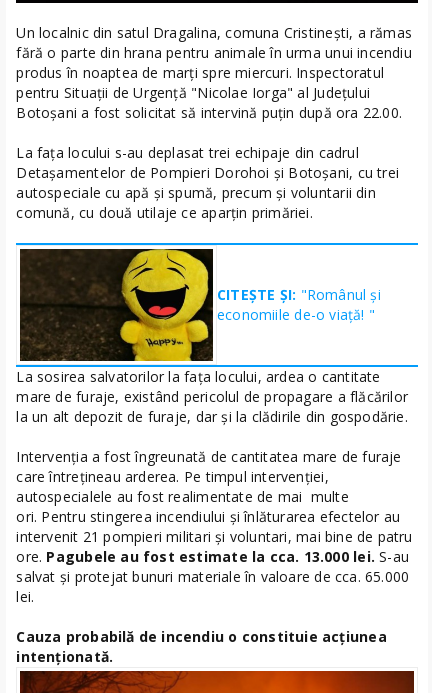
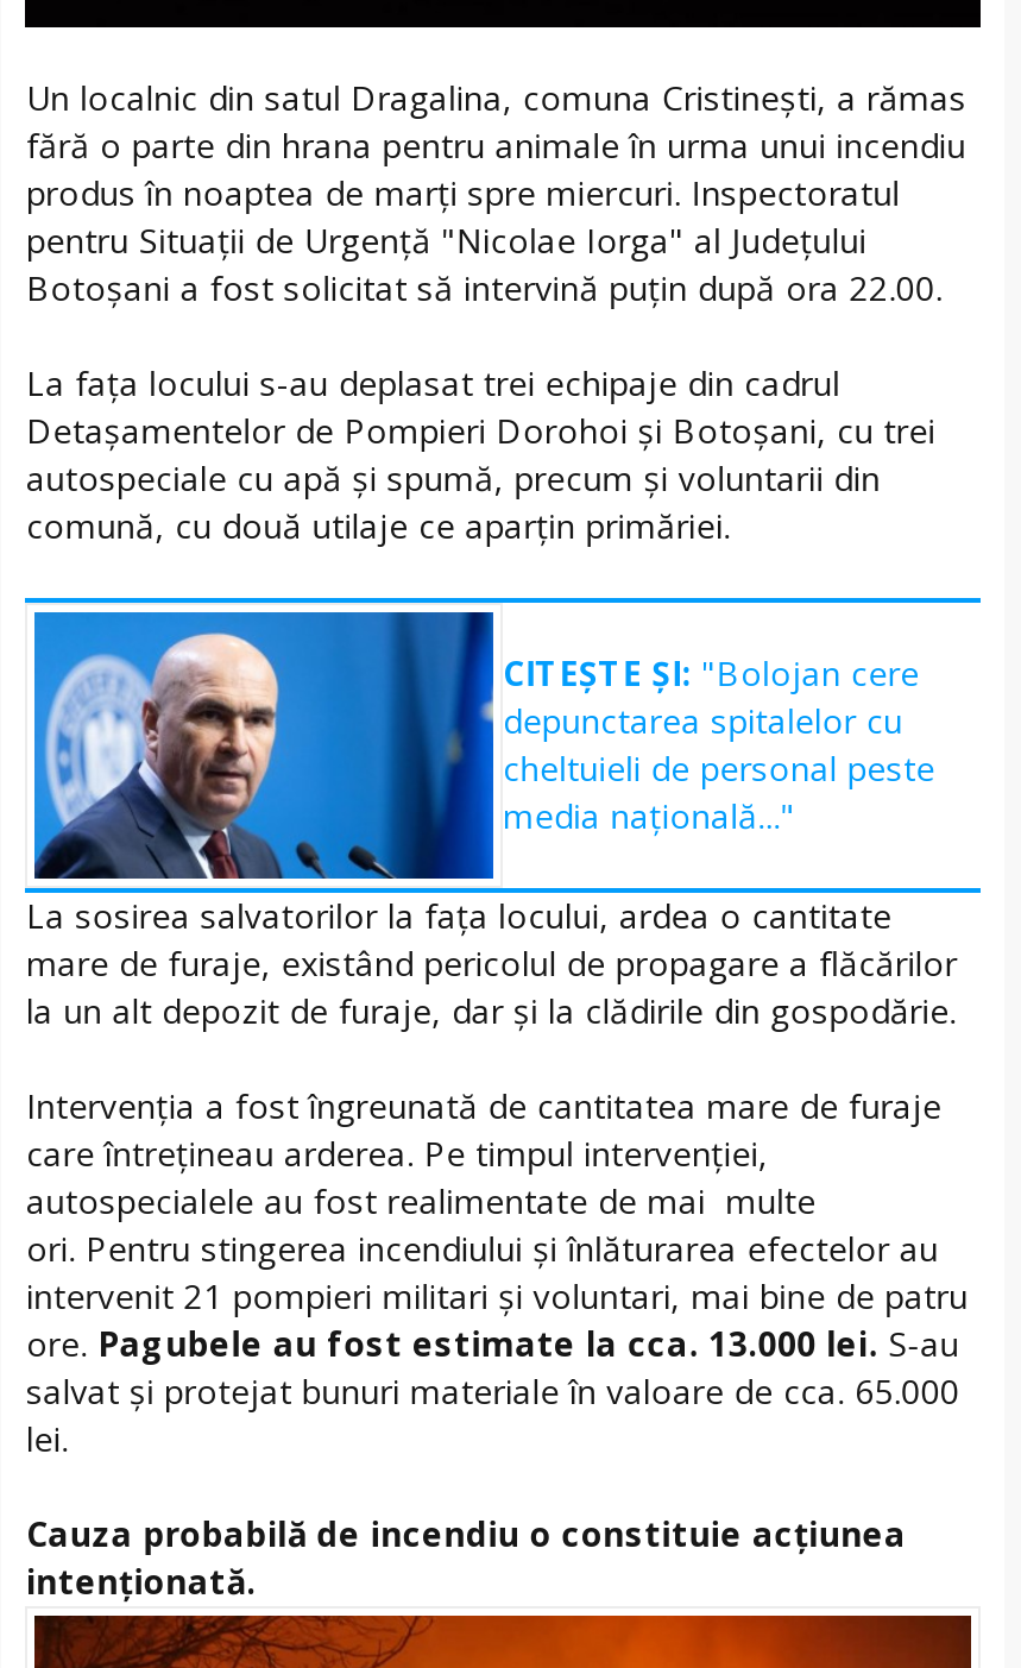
[19,248,381,362] [image] | CITEȘTE ȘI: "Românul și | economiile de-o viață! " -> [32,610,935,881] [image] | CITEȘTE ȘI: "Bolojan cere | depunctarea spitalelor cu | cheltuieli de personal peste | media națională..."

